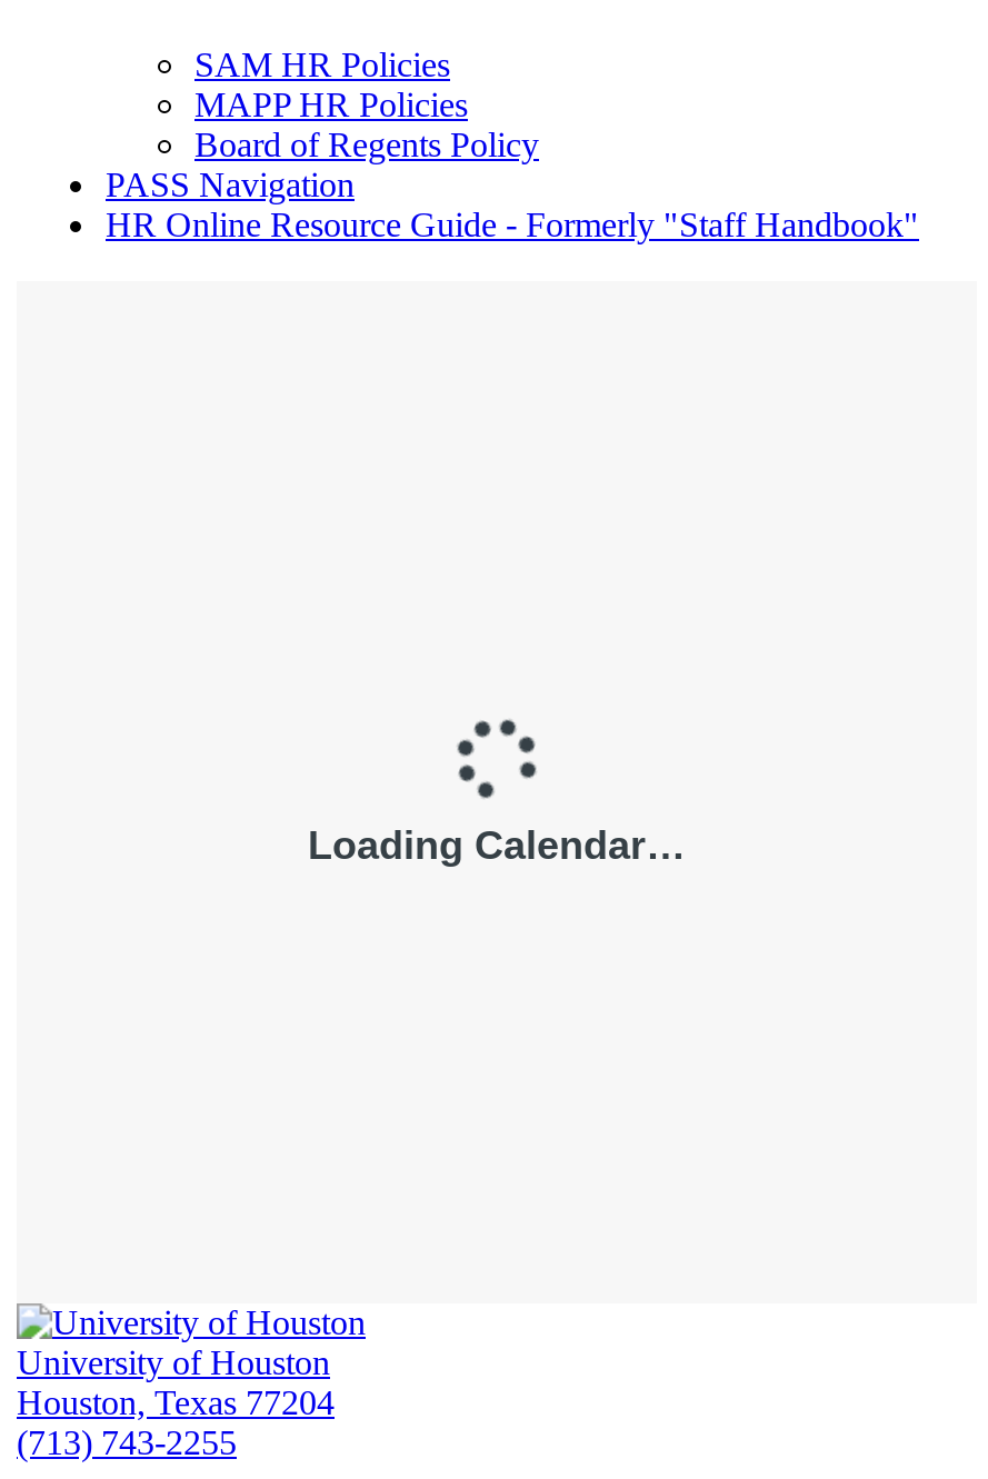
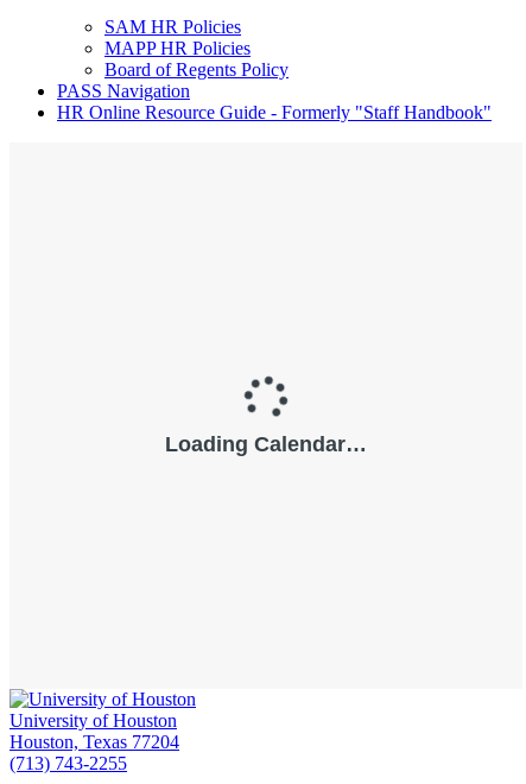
[457,719,537,801] [image] -> [243,375,289,419] [image]

